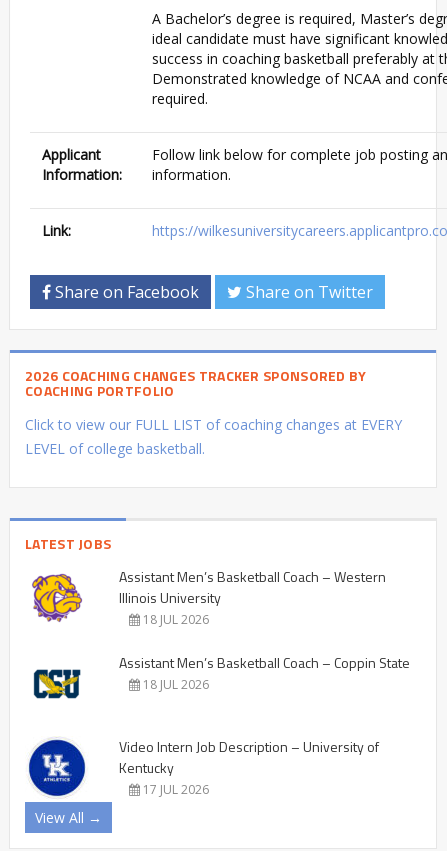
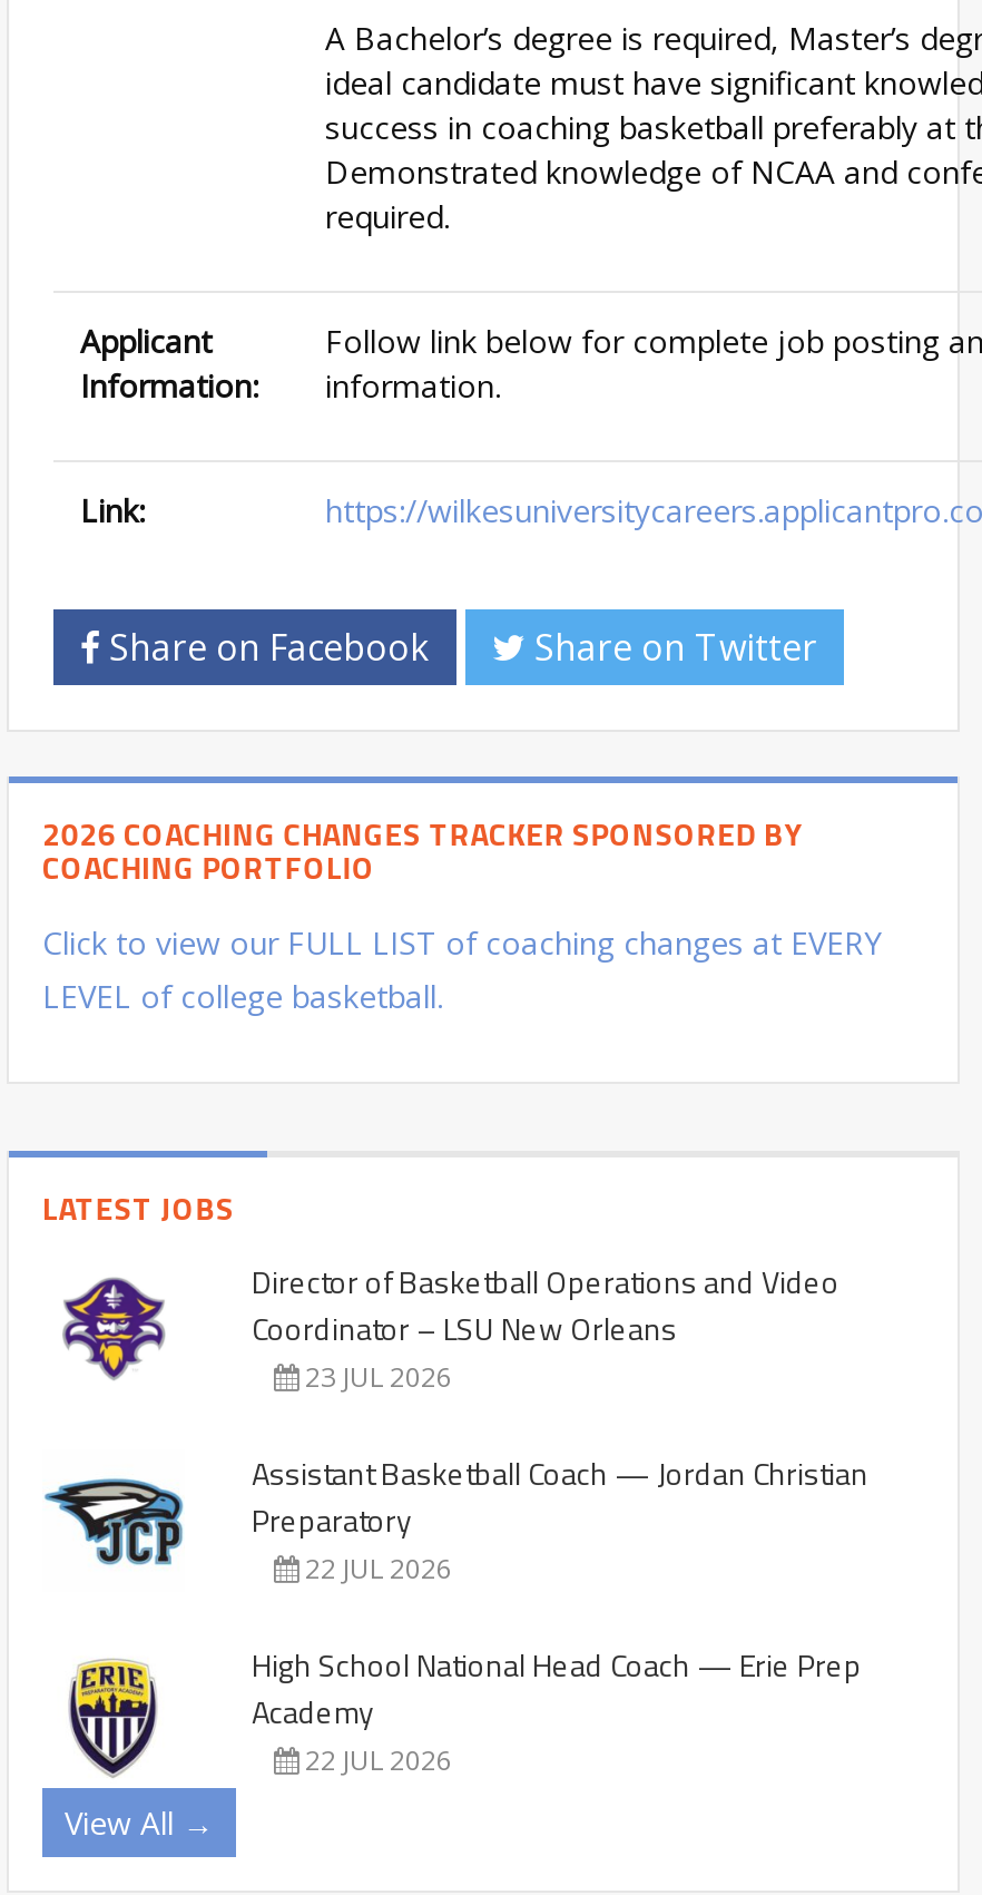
[31,566,386,628] [image] | Assistant Men’s Basketball Coach – Western | Illinois University | 18 JUL 2026 -> [60,1258,839,1396] [image] | Director of Basketball Operations and Video | Coordinator – LSU New Orleans | 23 JUL 2026
[27,652,410,702] [image] | Assistant Men’s Basketball Coach – Coppin State | 18 JUL 2026 -> [42,1449,868,1587] [image] | Assistant Basketball Coach — Jordan Christian | Preparatory | 22 JUL 2026
[27,736,379,798] [image] | Video Intern Job Description – University of | Kentucky | 17 JUL 2026 -> [51,1641,862,1779] [image] | High School National Head Coach — Erie Prep | Academy | 22 JUL 2026

